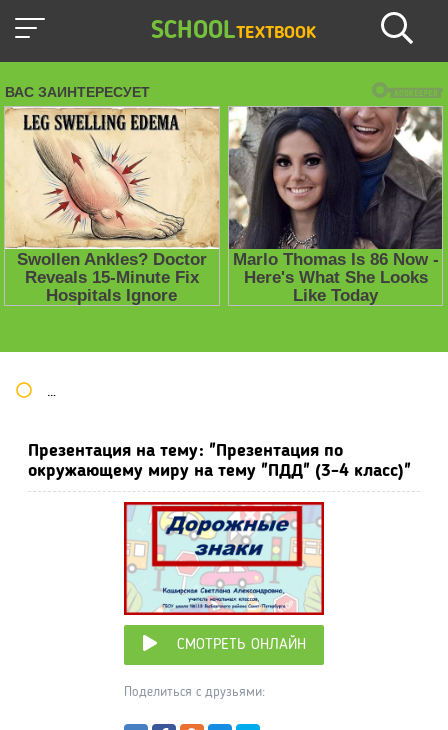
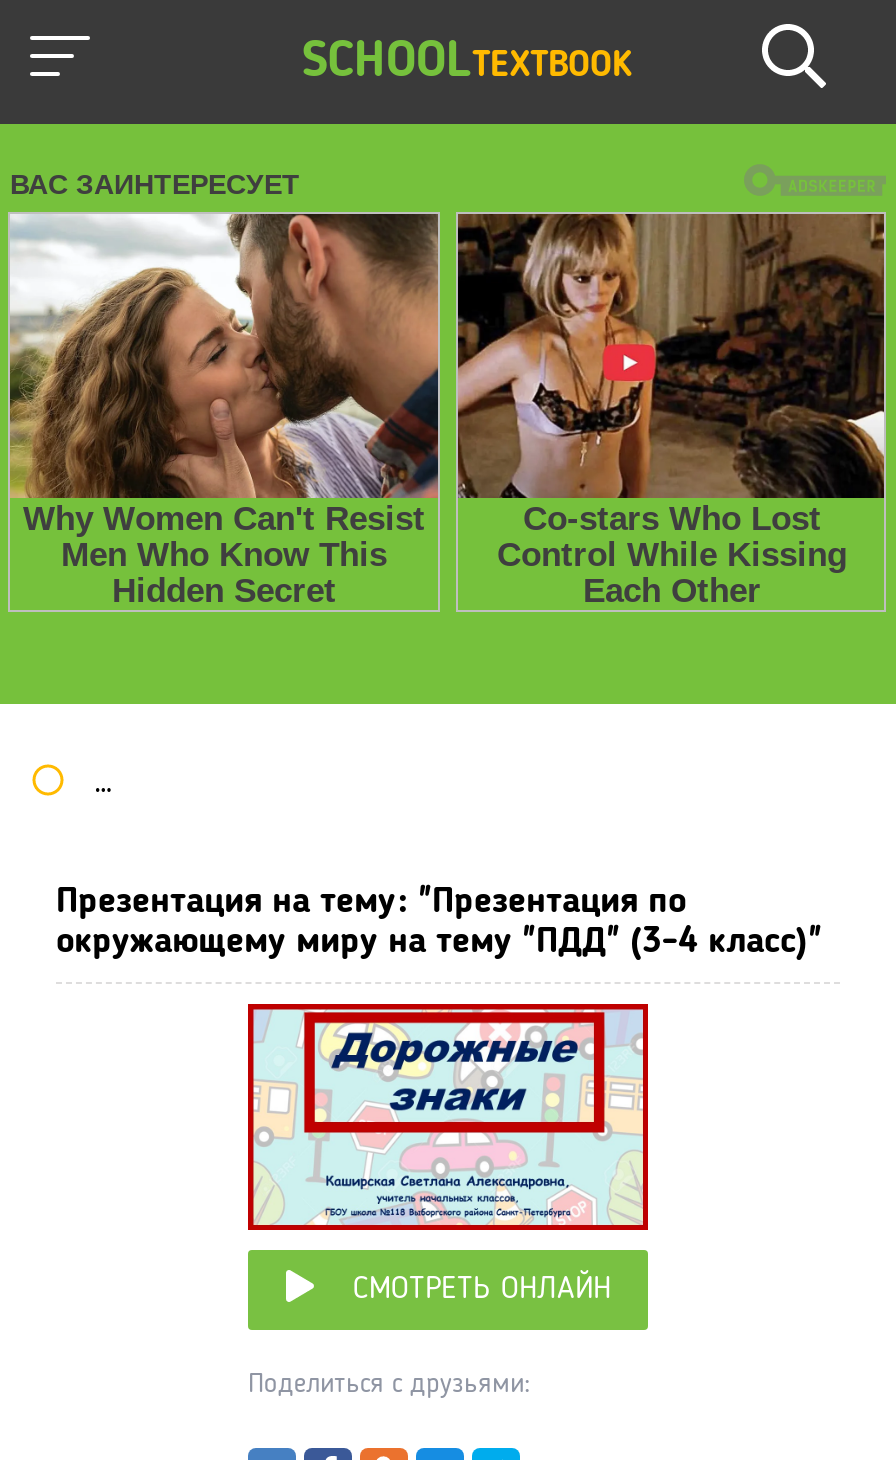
[4,106,220,306] [image] -> [8,212,440,610] [image]
[228,106,443,306] [image] -> [456,212,886,608] [image]

